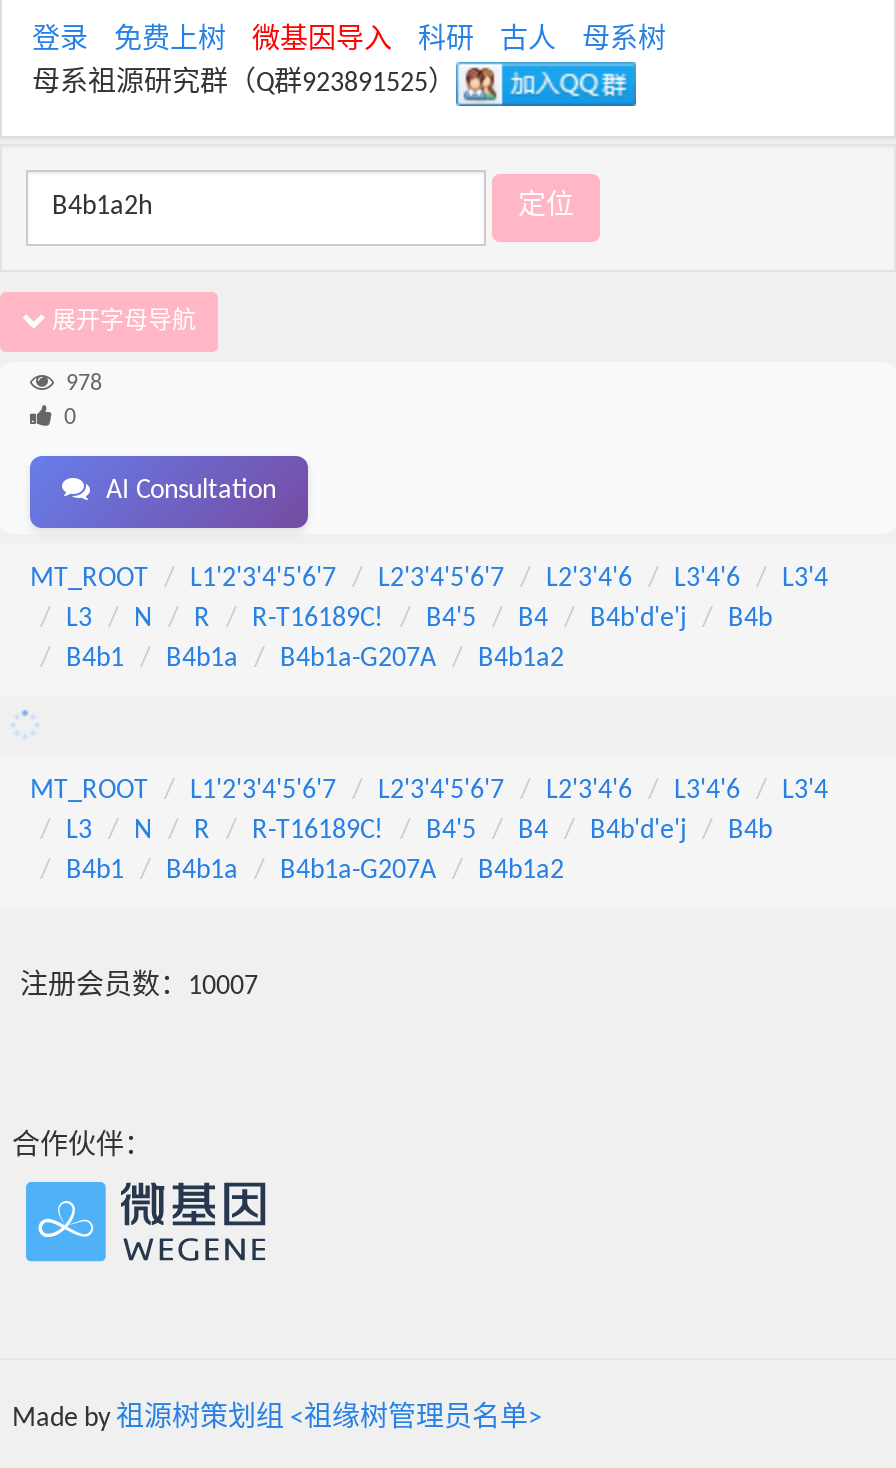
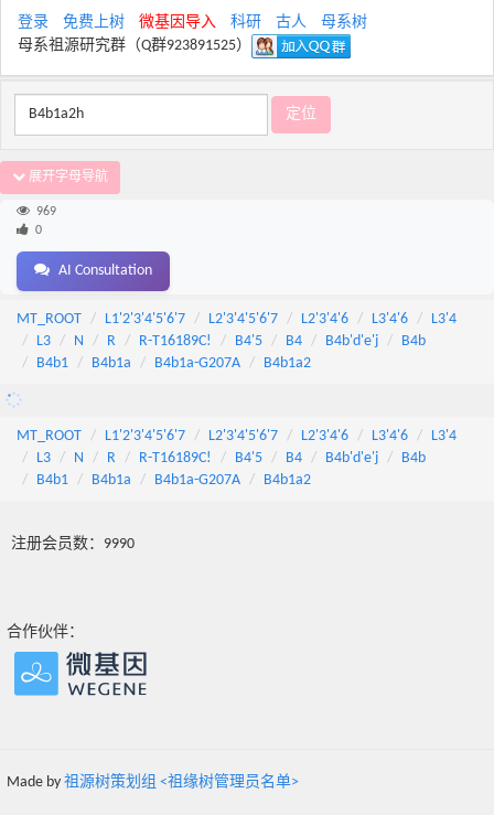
[66,372,102,396] 978 -> [36,205,56,218] 969
[20,972,258,1002] 注册会员数：10007 -> [11,536,135,553] 注册会员数：9990

